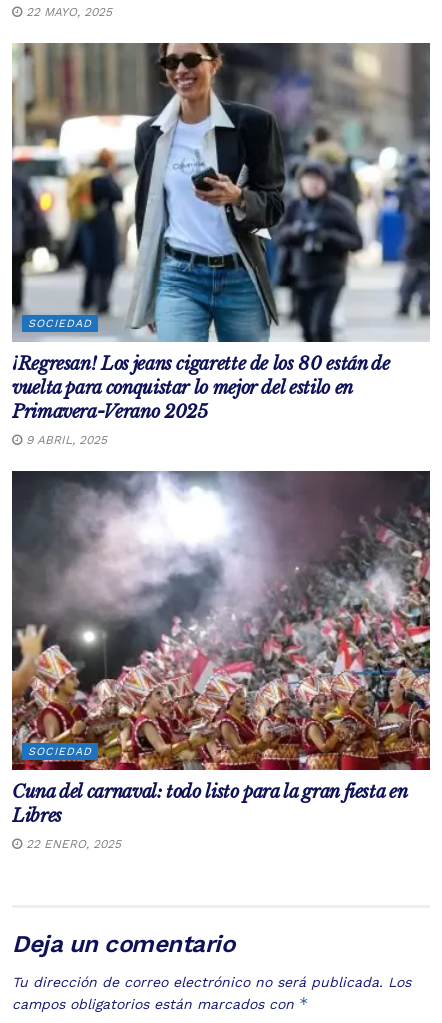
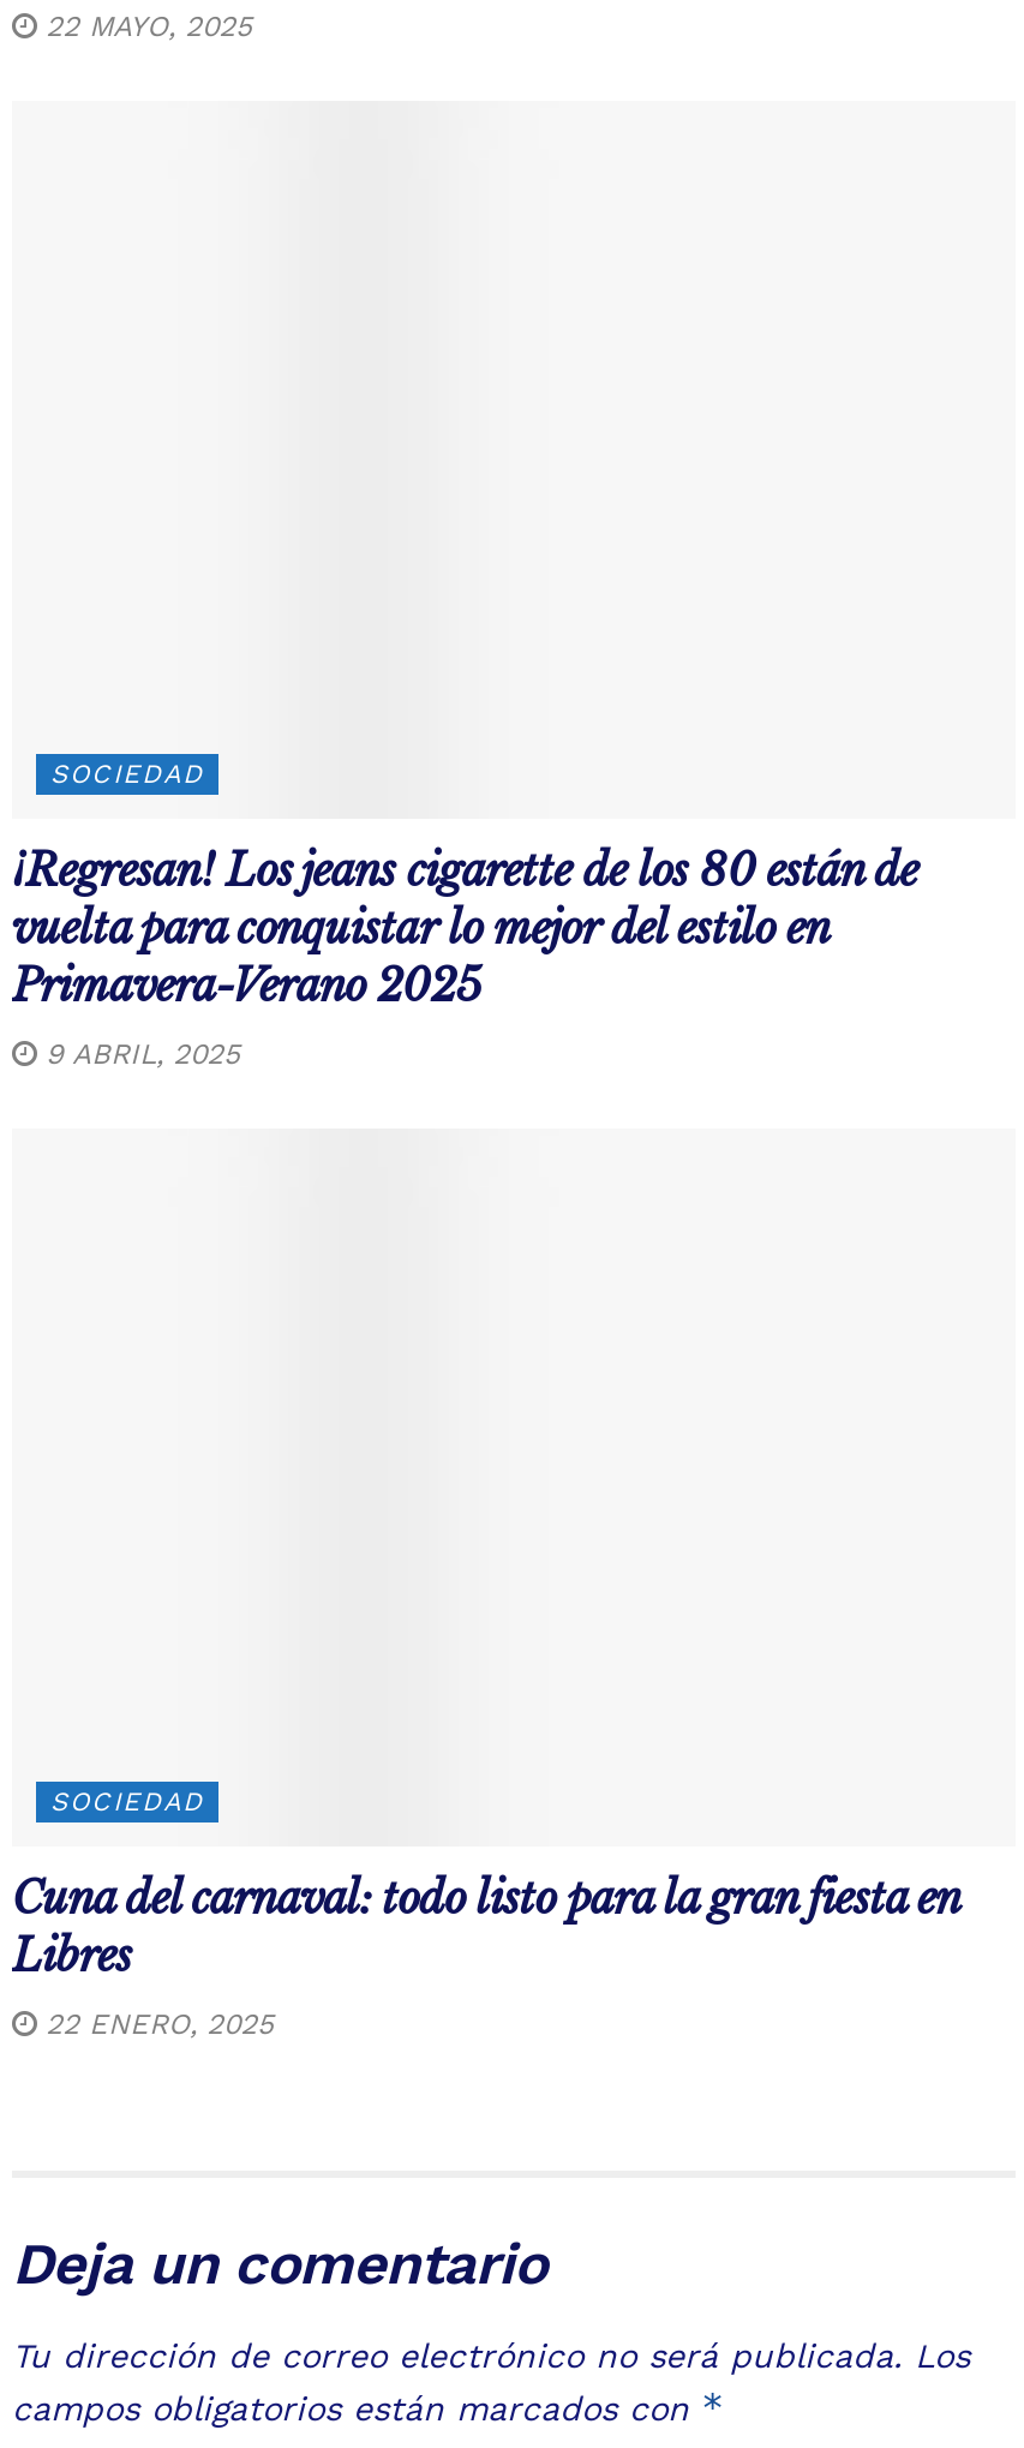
[11,42,431,343] [image] -> none
[11,470,431,771] [image] -> none

